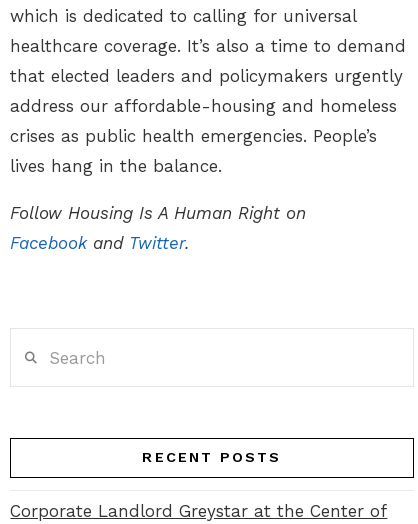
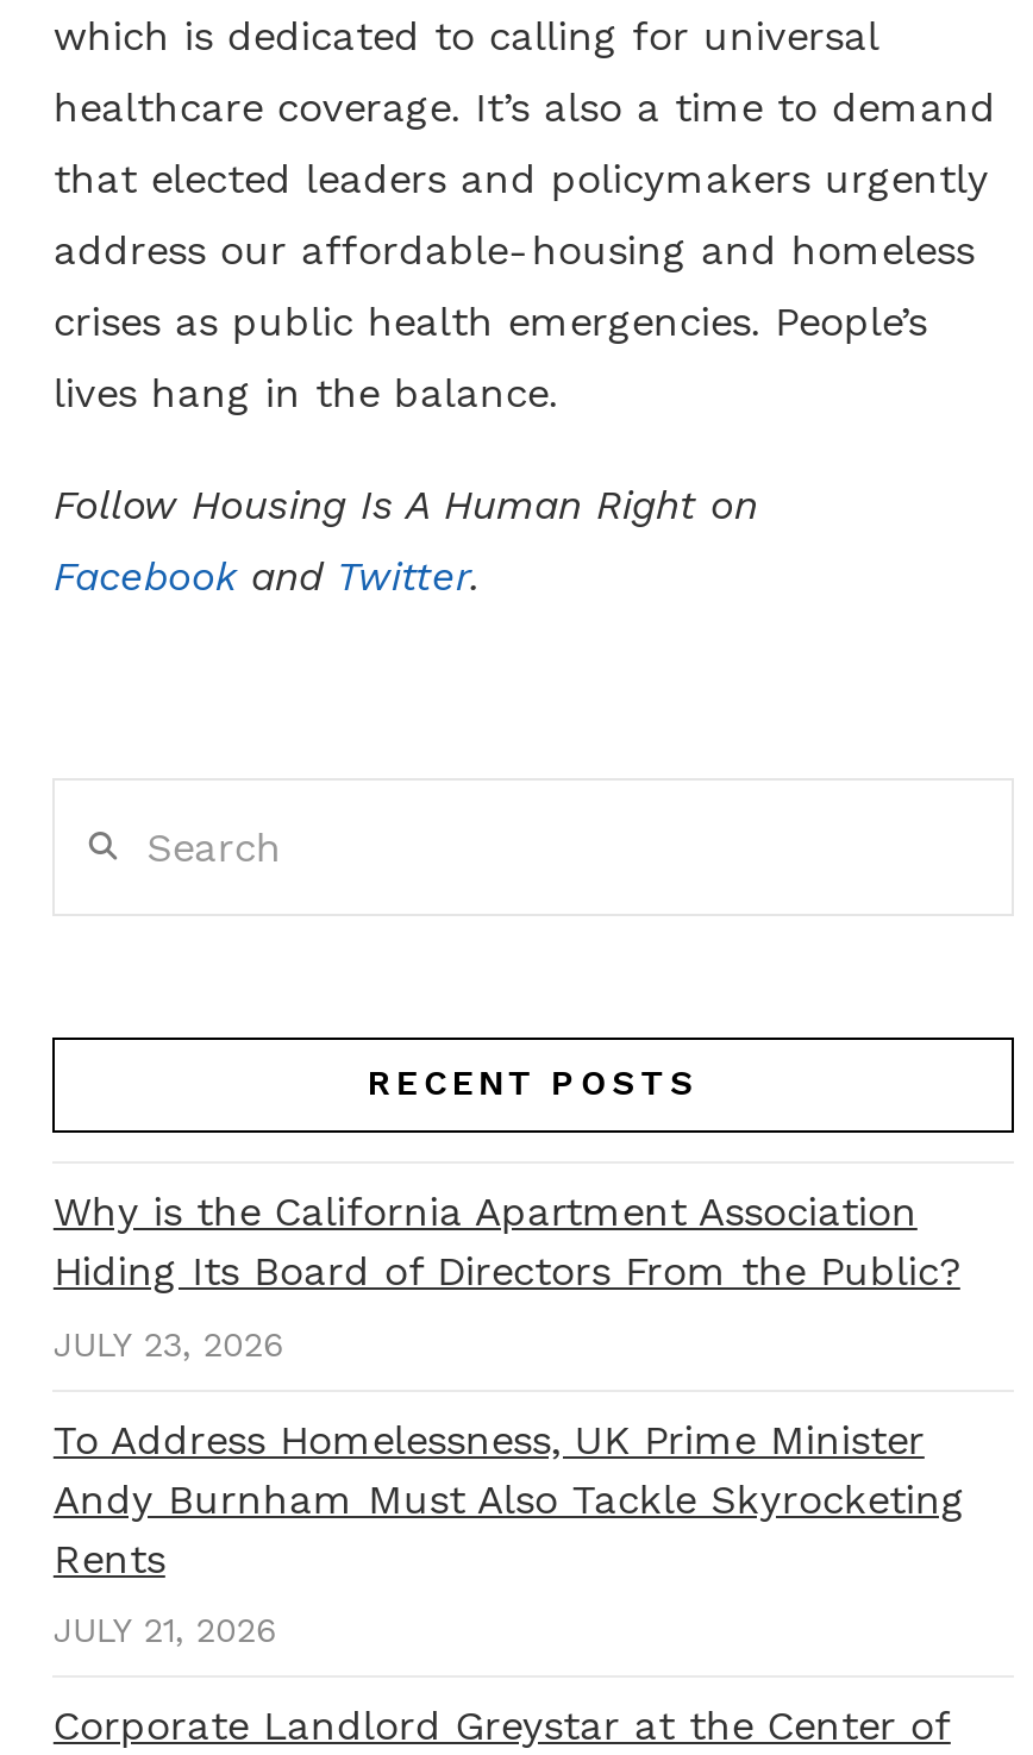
none -> [53,1188,965,1651] Why is the California Apartment Association | Hiding Its Board of Directors From the Public? | JULY 23, 2026 | To Address Homelessness, UK Prime Minister | Andy Burnham Must Also Tackle Skyrocketing | Rents | JULY 21, 2026

